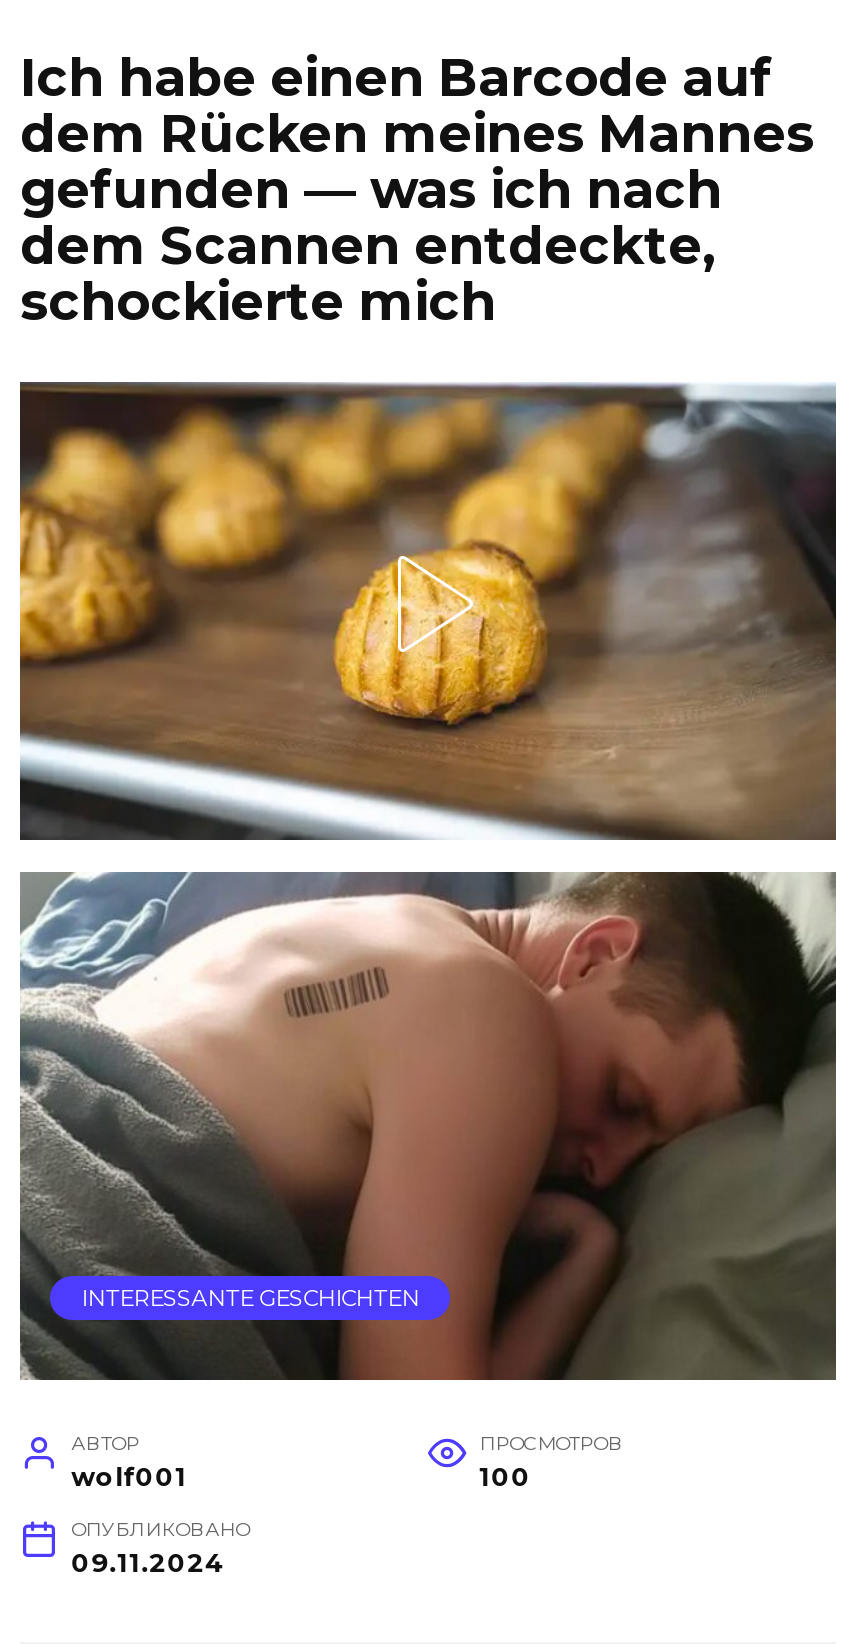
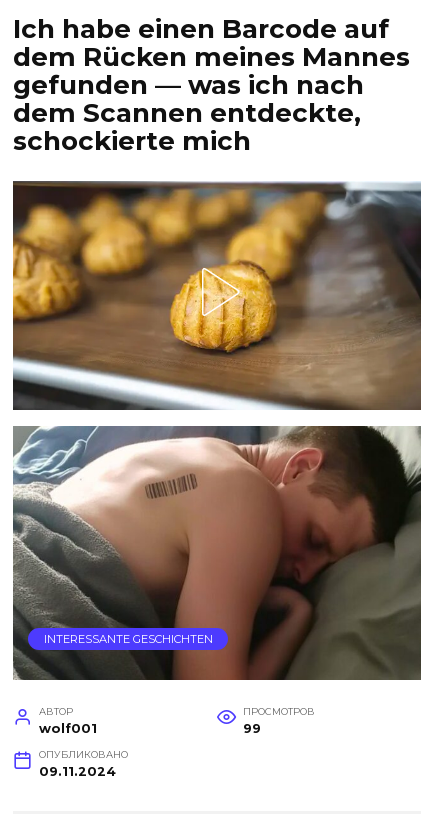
[479,1461,531,1491] 100 -> [243,720,261,735] 99

